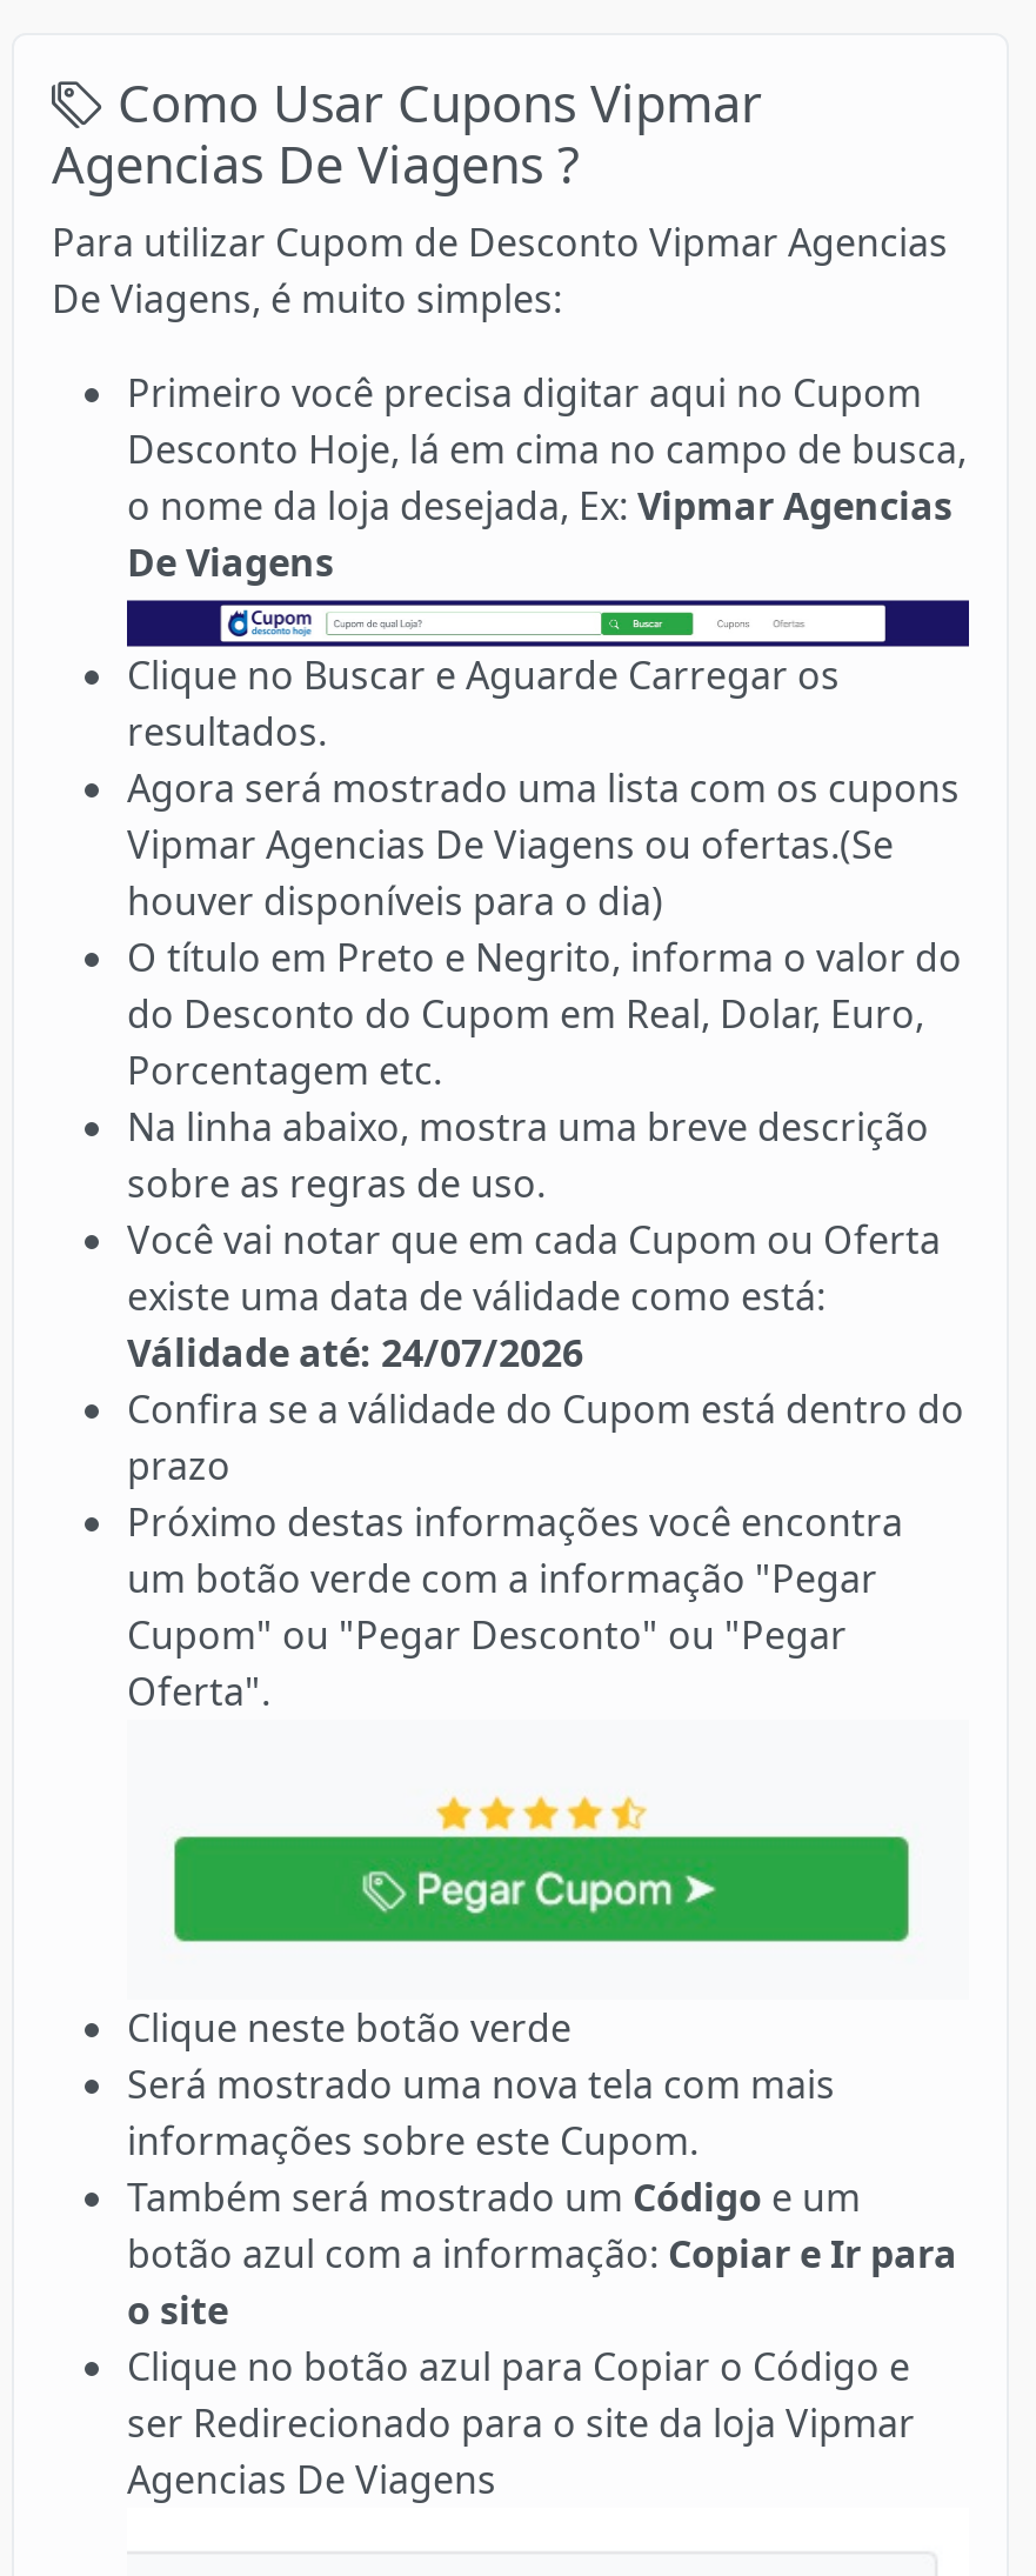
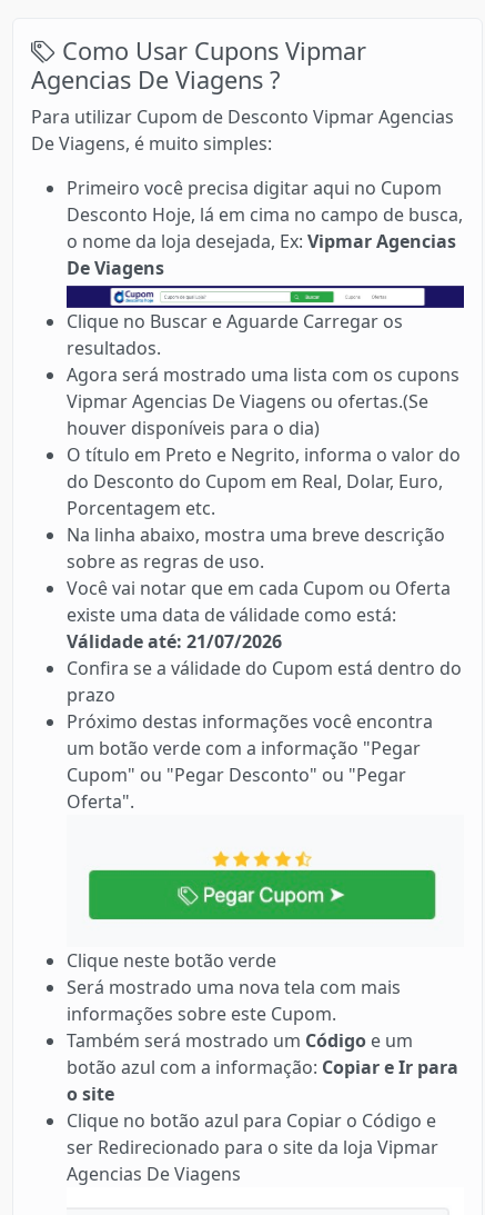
[127,1327,583,1379] Válidade até: 24/07/2026 -> [67,629,282,654] Válidade até: 21/07/2026

